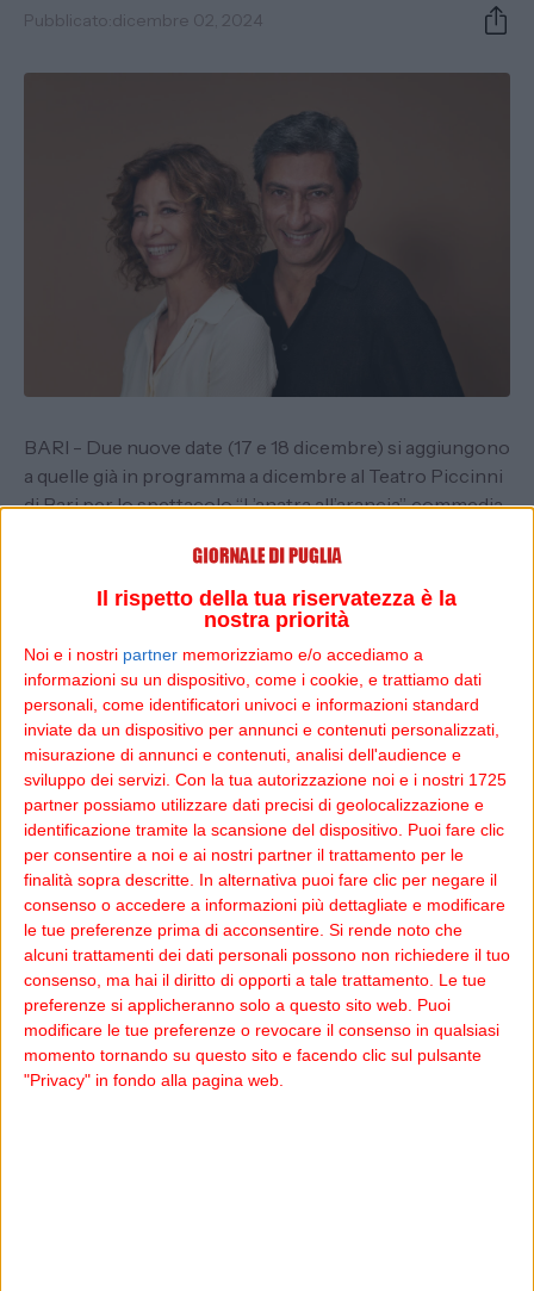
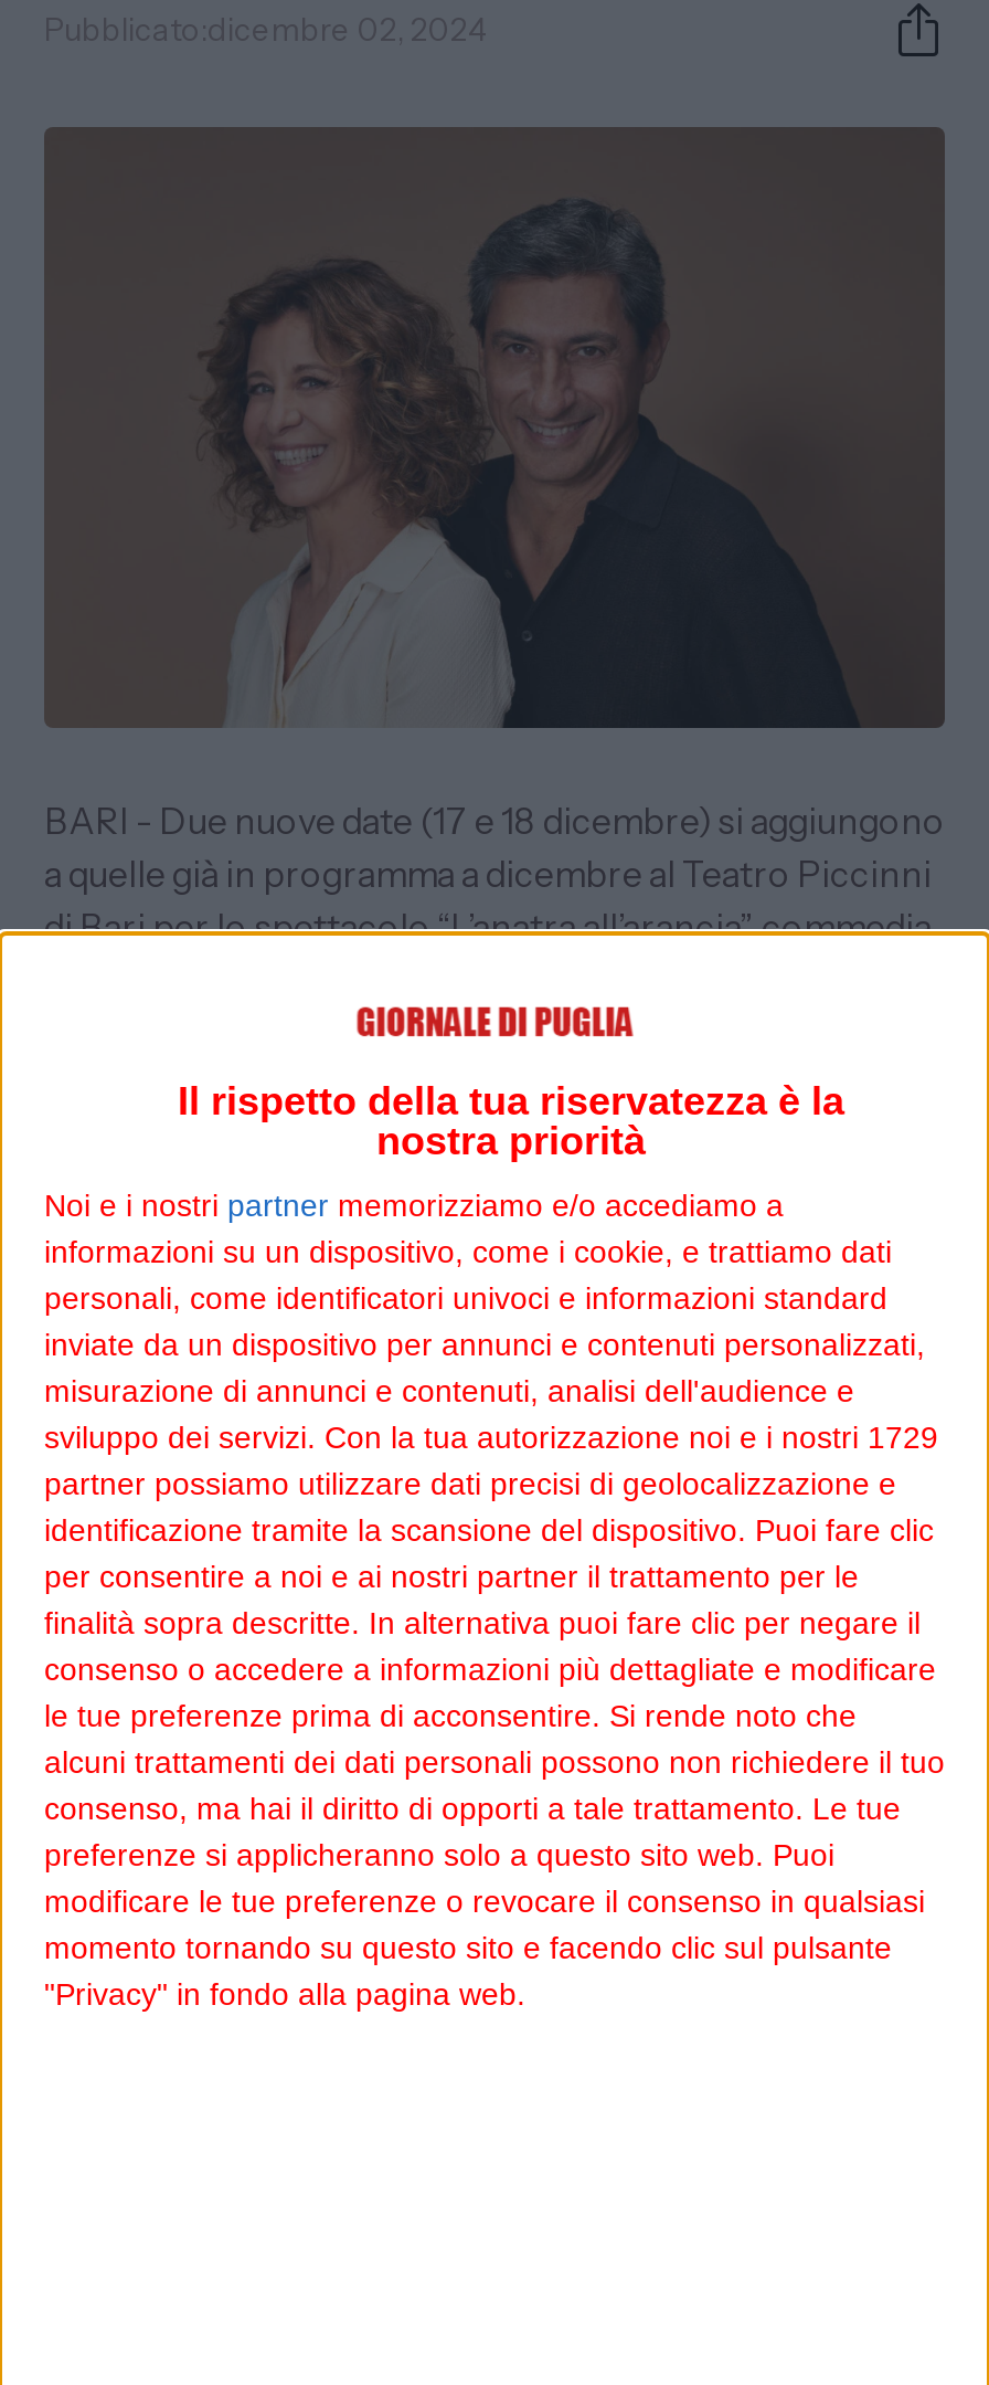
[24,770,507,790] sviluppo dei servizi. Con la tua autorizzazione noi e i nostri 1725 -> [44,1420,938,1456] sviluppo dei servizi. Con la tua autorizzazione noi e i nostri 1729

